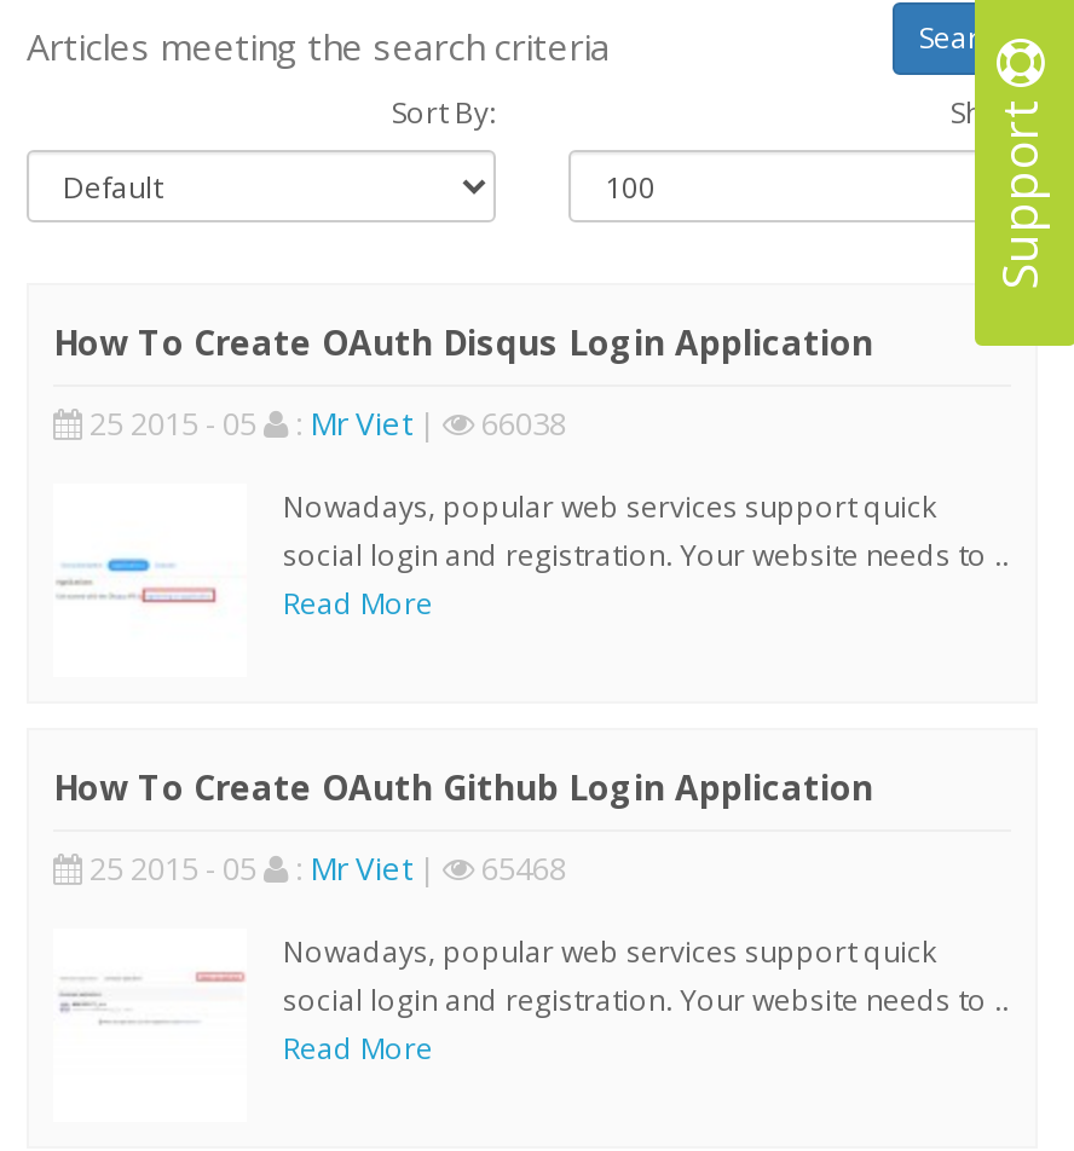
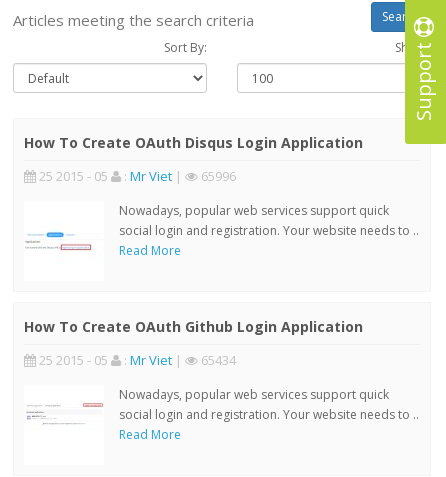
[474,401,566,445] 66038 -> [198,167,236,185] 65996
[474,846,566,890] 65468 -> [198,351,236,369] 65434

